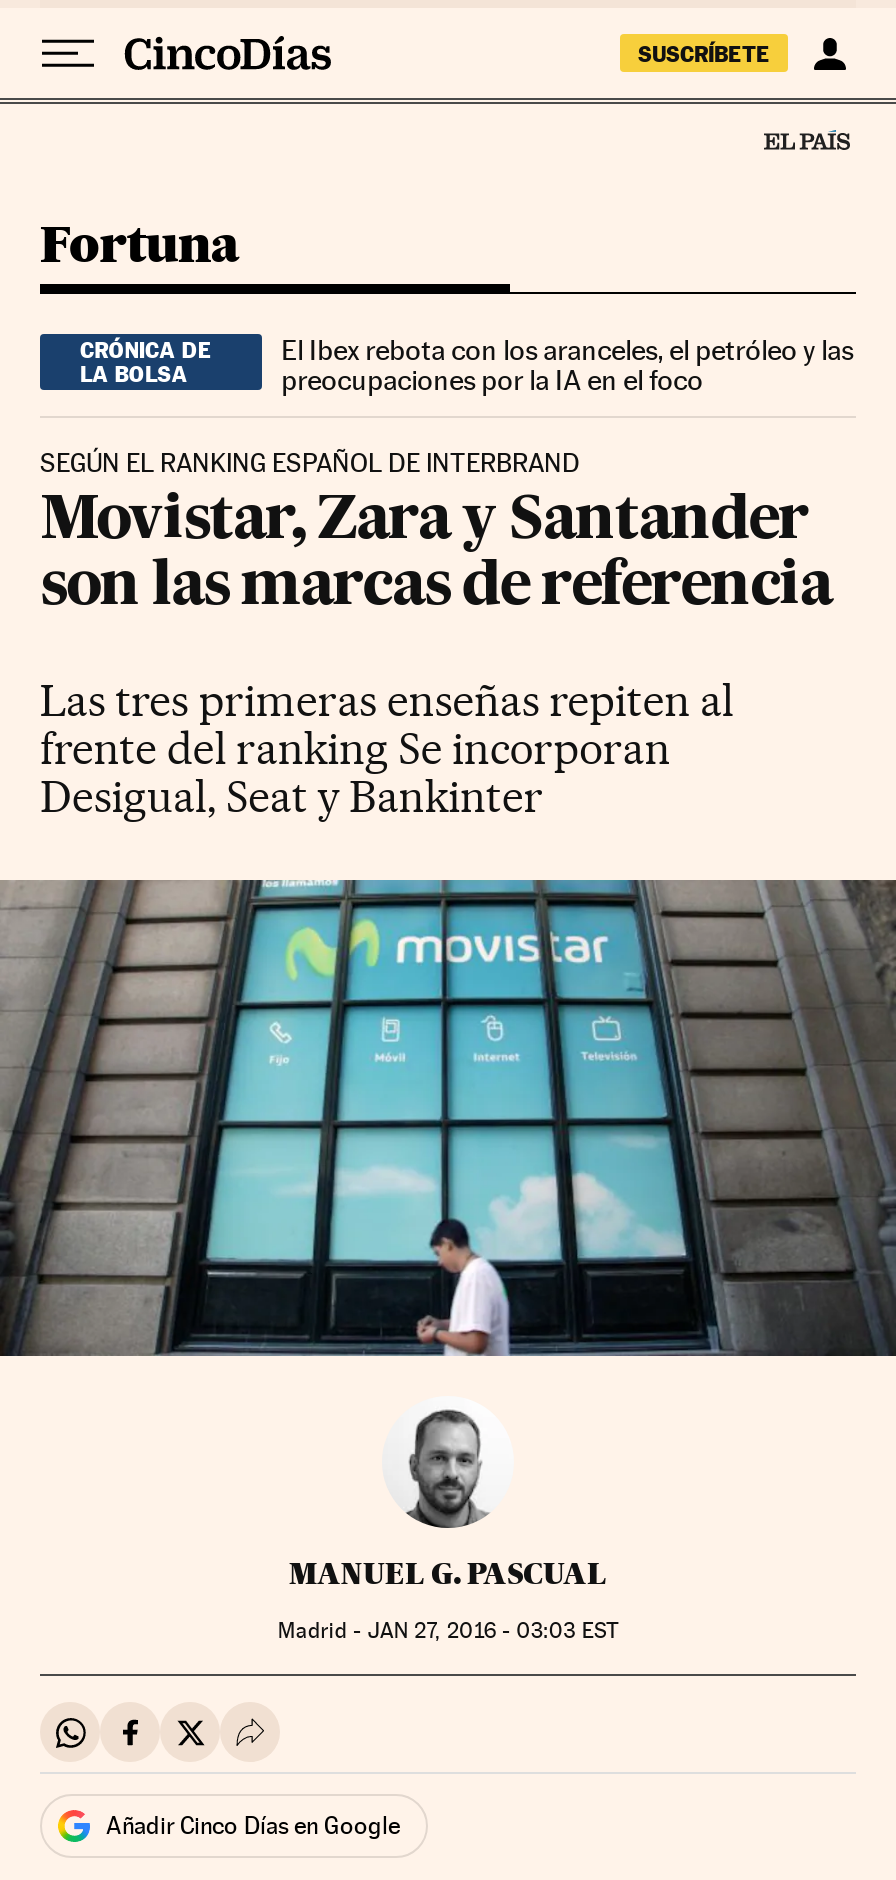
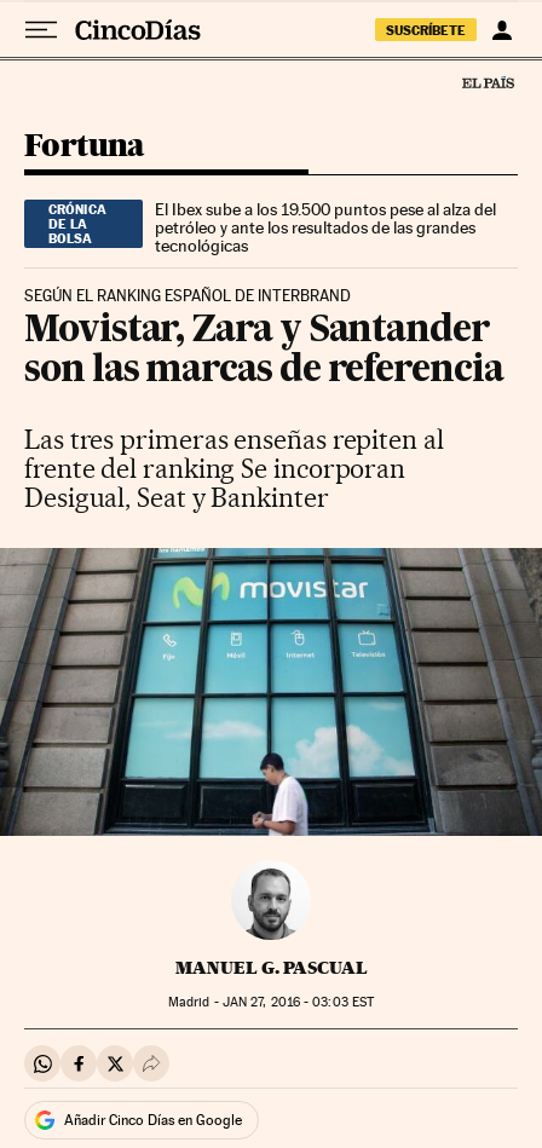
[281,333,853,395] El Ibex rebota con los aranceles, el petróleo y las | preocupaciones por la IA en el foco -> [155,199,497,255] El Ibex sube a los 19.500 puntos pese al alza del | petróleo y ante los resultados de las grandes | tecnológicas

